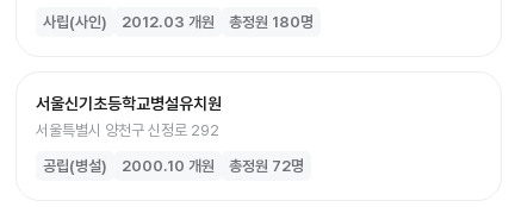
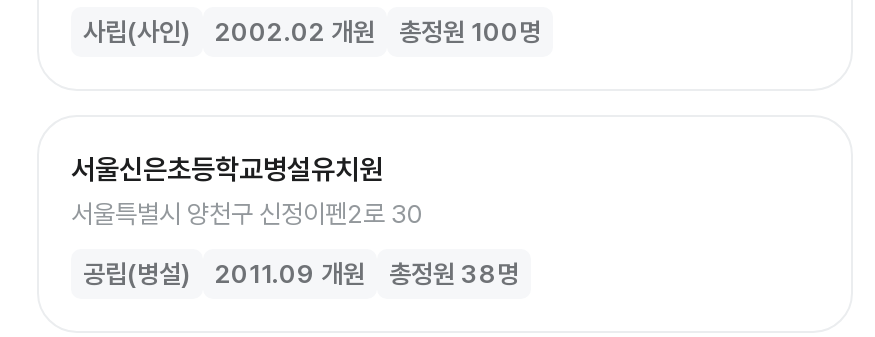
[122,13,314,31] 2012.03 개원 | 총정원 180명 -> [215,17,541,47] 2002.02 개원 | 총정원 100명
[36,94,222,139] 서울신기초등학교병설유치원 | 서울특별시 양천구 신정로 292 -> [71,153,423,229] 서울신은초등학교병설유치원 | 서울특별시 양천구 신정이펜2로 30
[122,157,304,175] 2000.10 개원 | 총정원 72명 -> [215,259,519,289] 2011.09 개원 | 총정원 38명

